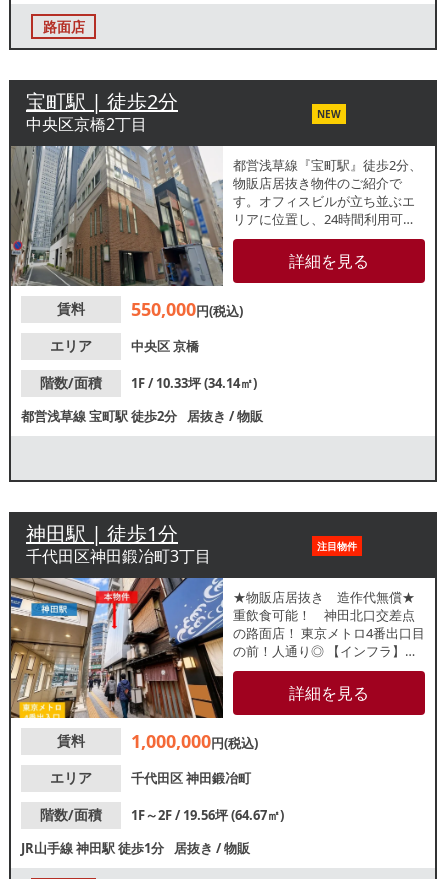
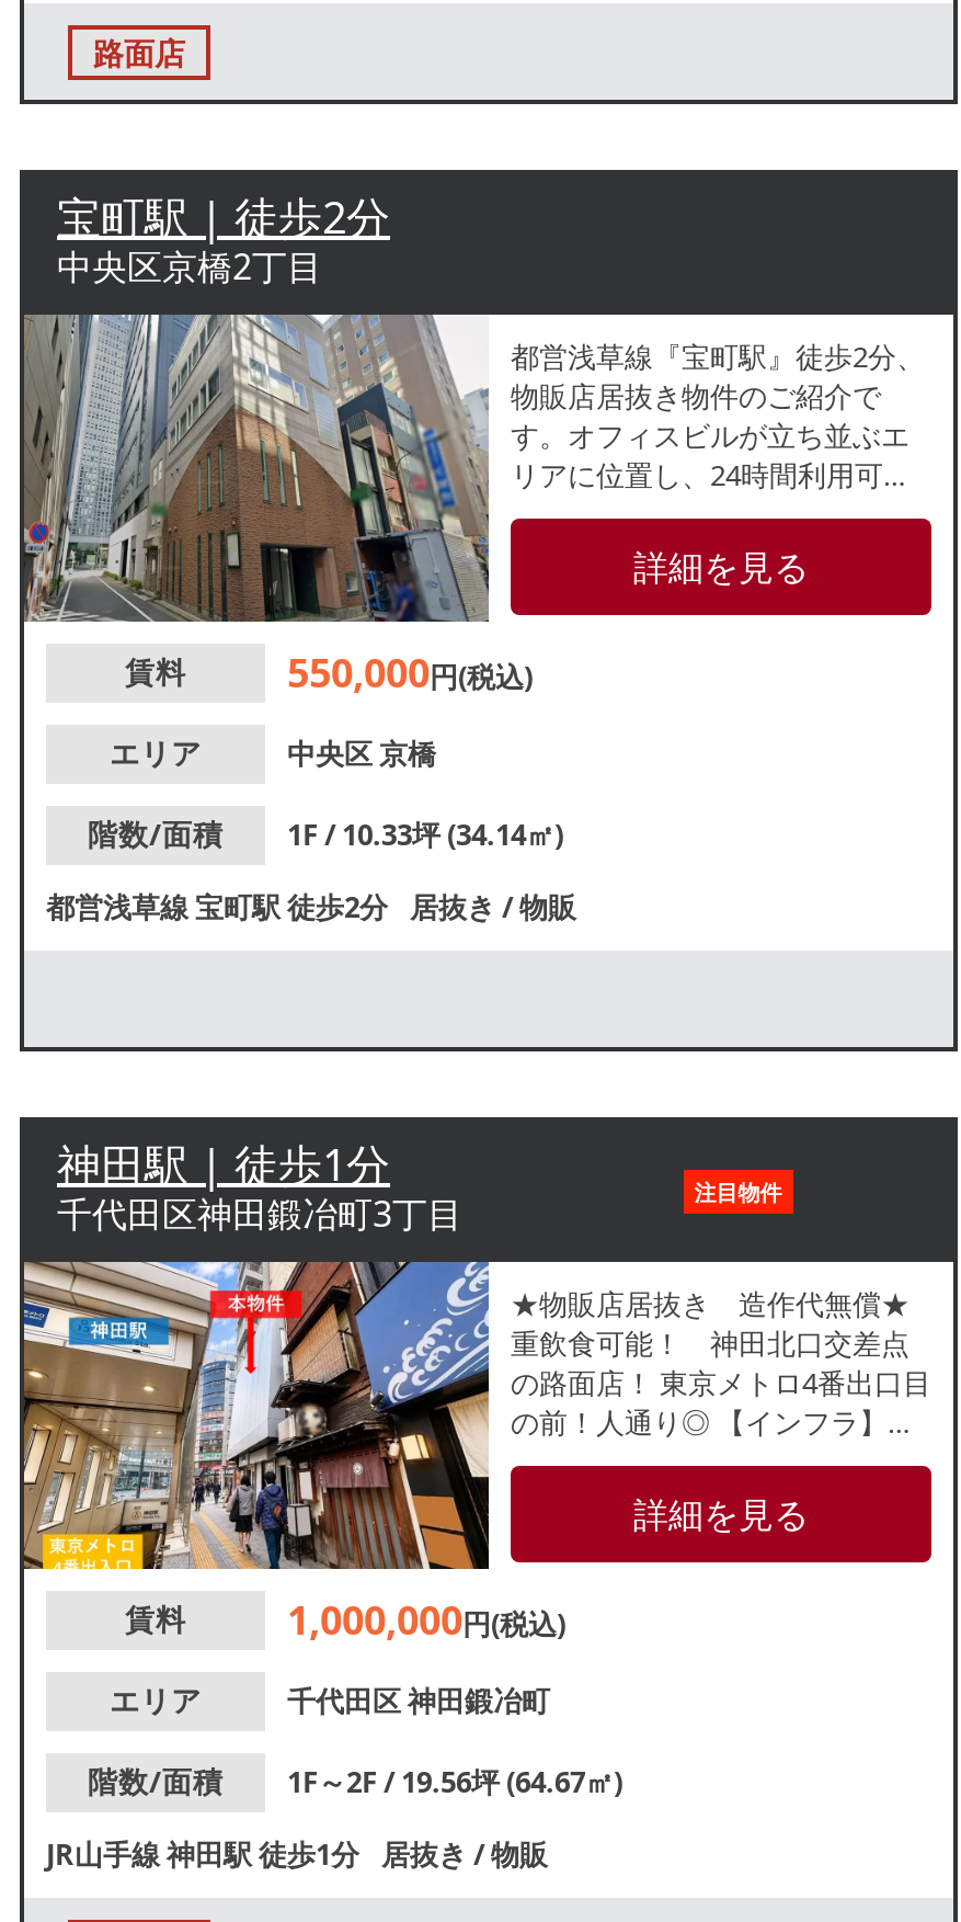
[317,107,341,121] NEW -> none

